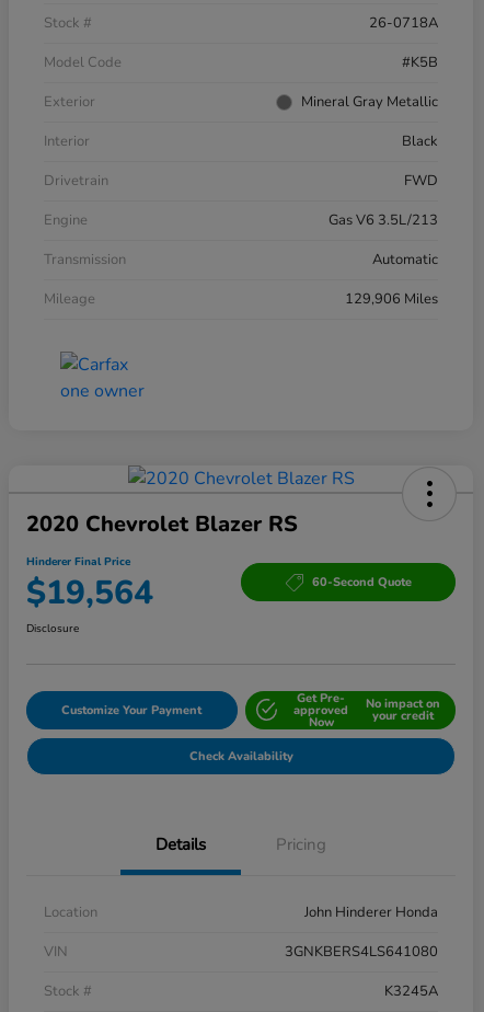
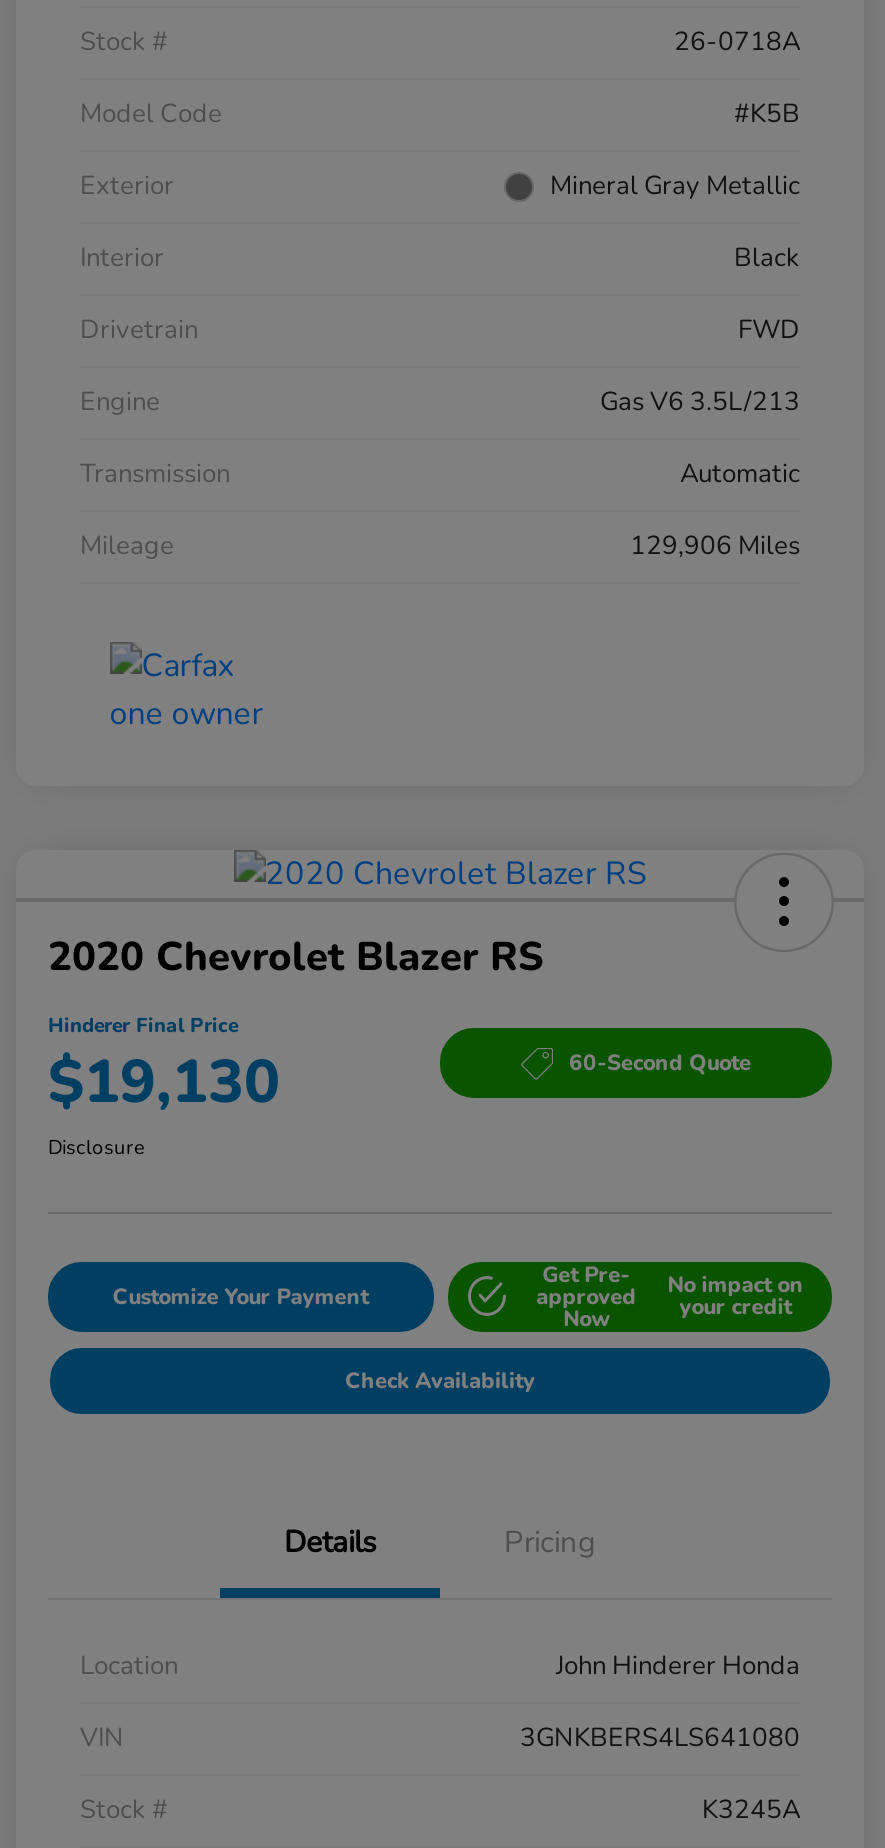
[26,570,153,615] $19,564 -> [48,1041,280,1123] $19,130

